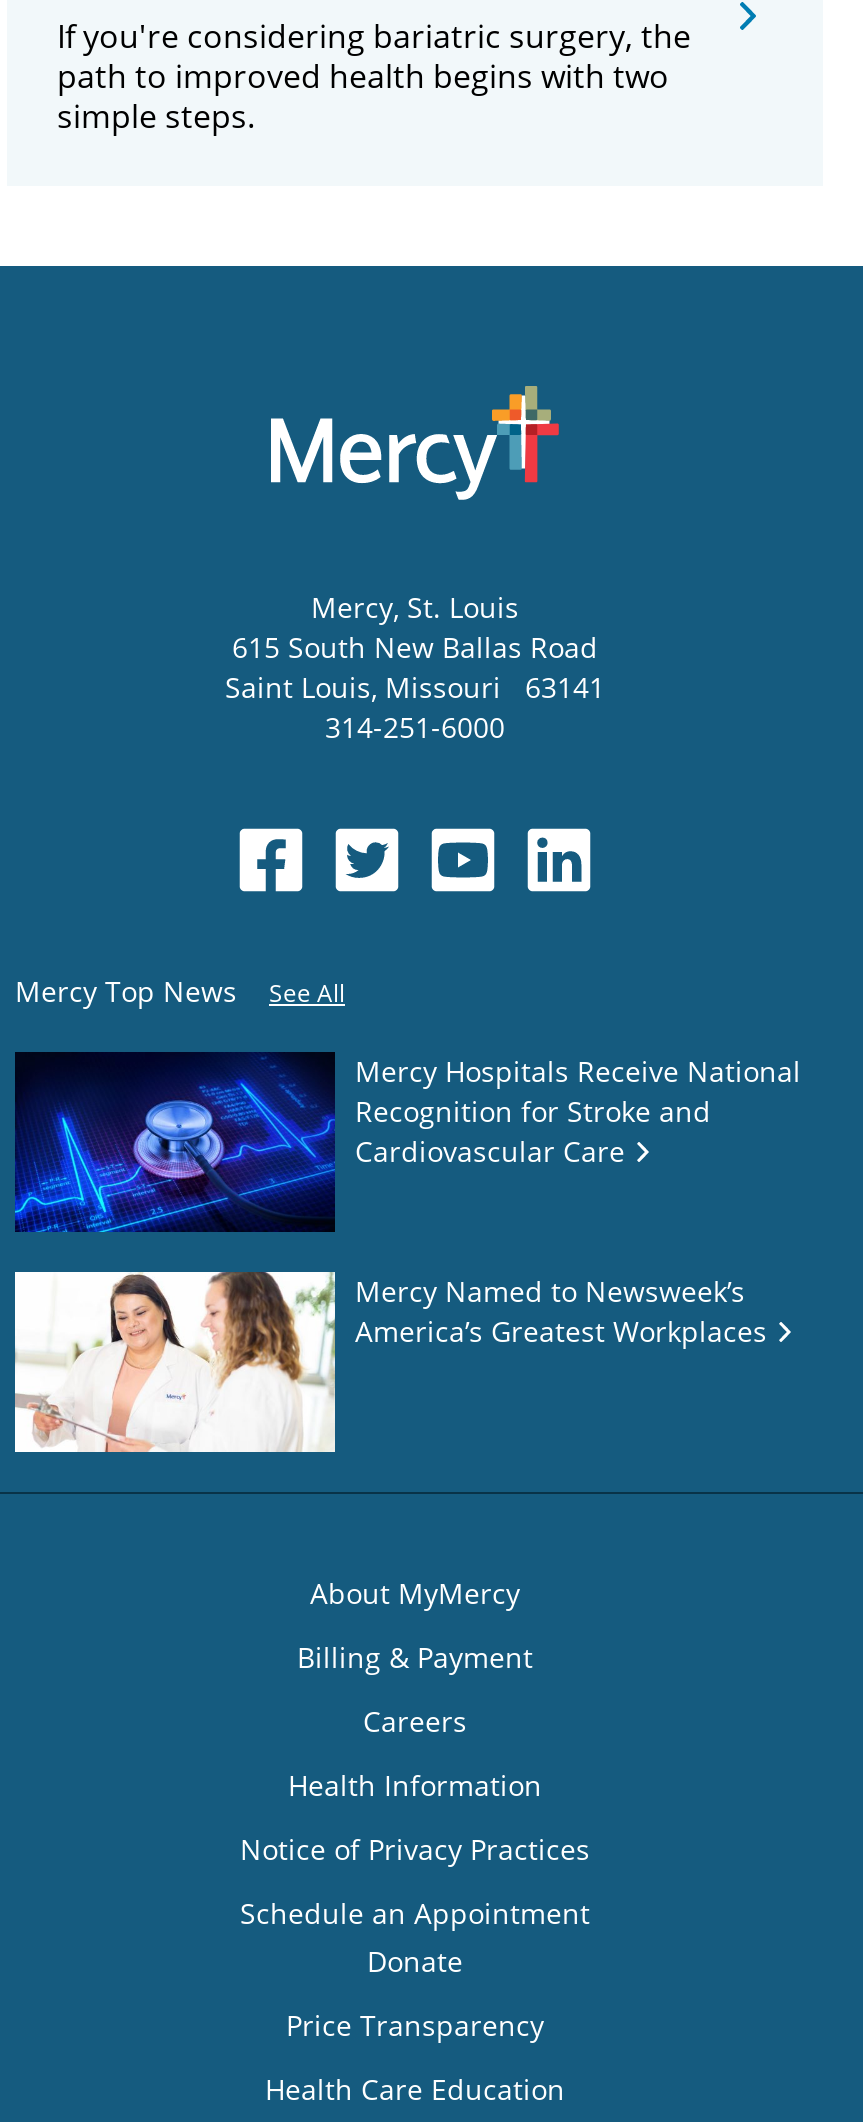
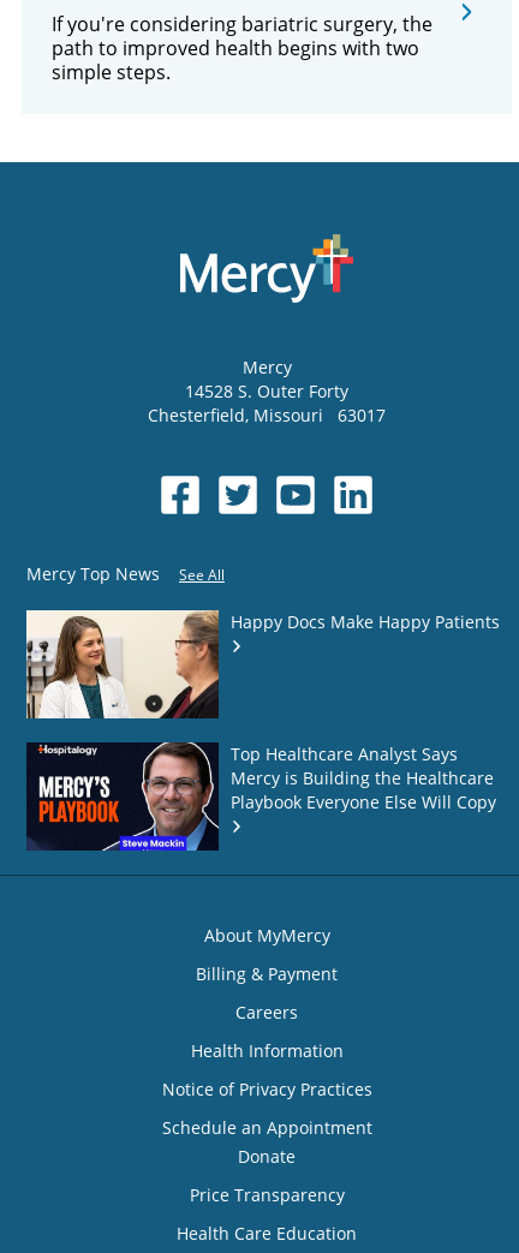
[225,588,605,746] Mercy, St. Louis | 615 South New Ballas Road | Saint Louis, Missouri 63141 | 314-251-6000 -> [148,356,386,427] Mercy | 14528 S. Outer Forty | Chesterfield, Missouri 63017
[13,1050,801,1234] [image] | Mercy Hospitals Receive National | Recognition for Stroke and | Cardiovascular Care -> [25,609,500,720] [image] | Happy Docs Make Happy Patients
[13,1270,775,1454] [image] | Mercy Named to Newsweek’s | America’s Greatest Workplaces -> [25,741,496,852] [image] | Top Healthcare Analyst Says | Mercy is Building the Healthcare | Playbook Everyone Else Will Copy

